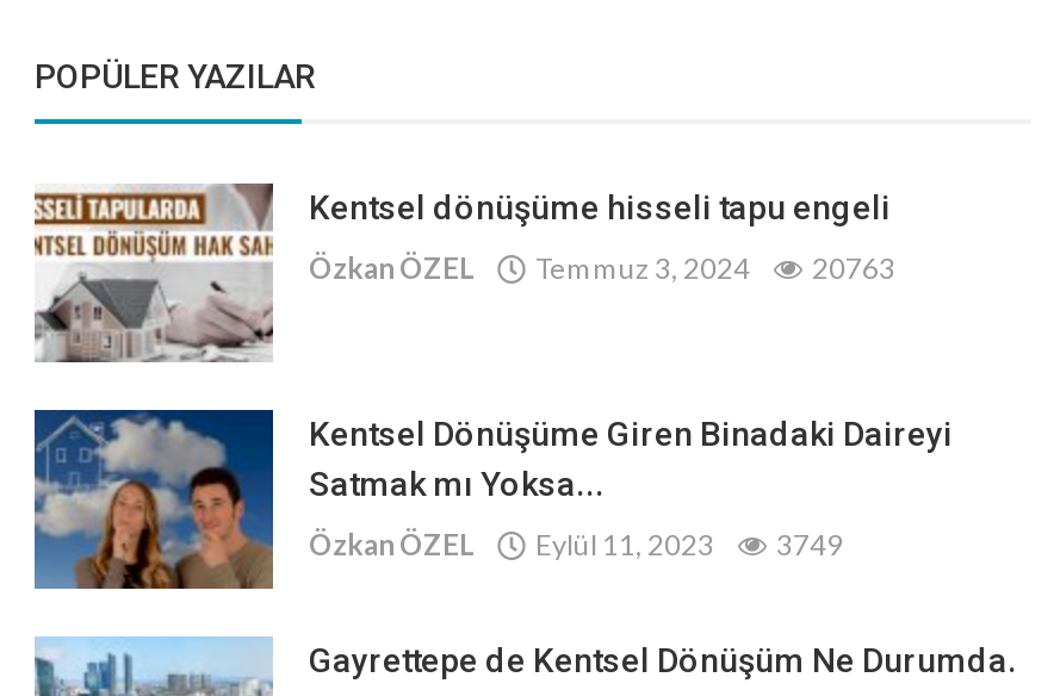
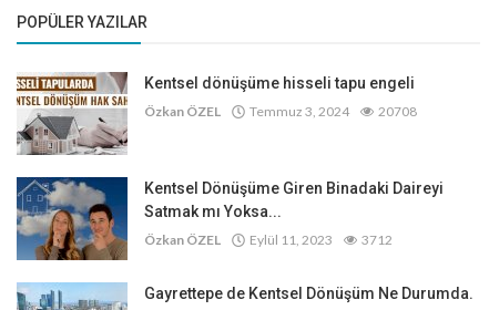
[309,249,895,285] Özkan ÖZEL Temmuz 3, 2024 20763 -> [144,103,417,119] Özkan ÖZEL Temmuz 3, 2024 20708
[309,526,843,562] Özkan ÖZEL Eylül 11, 2023 3749 -> [144,231,393,248] Özkan ÖZEL Eylül 11, 2023 3712

